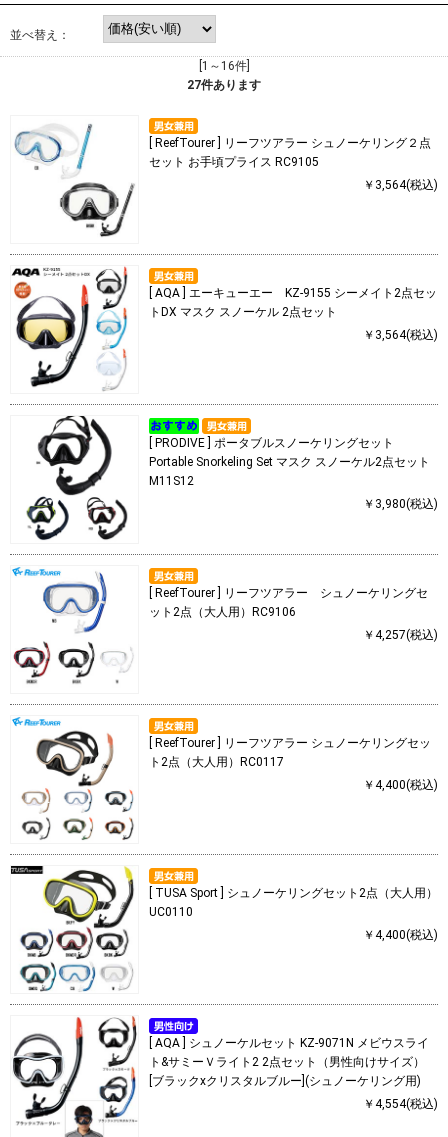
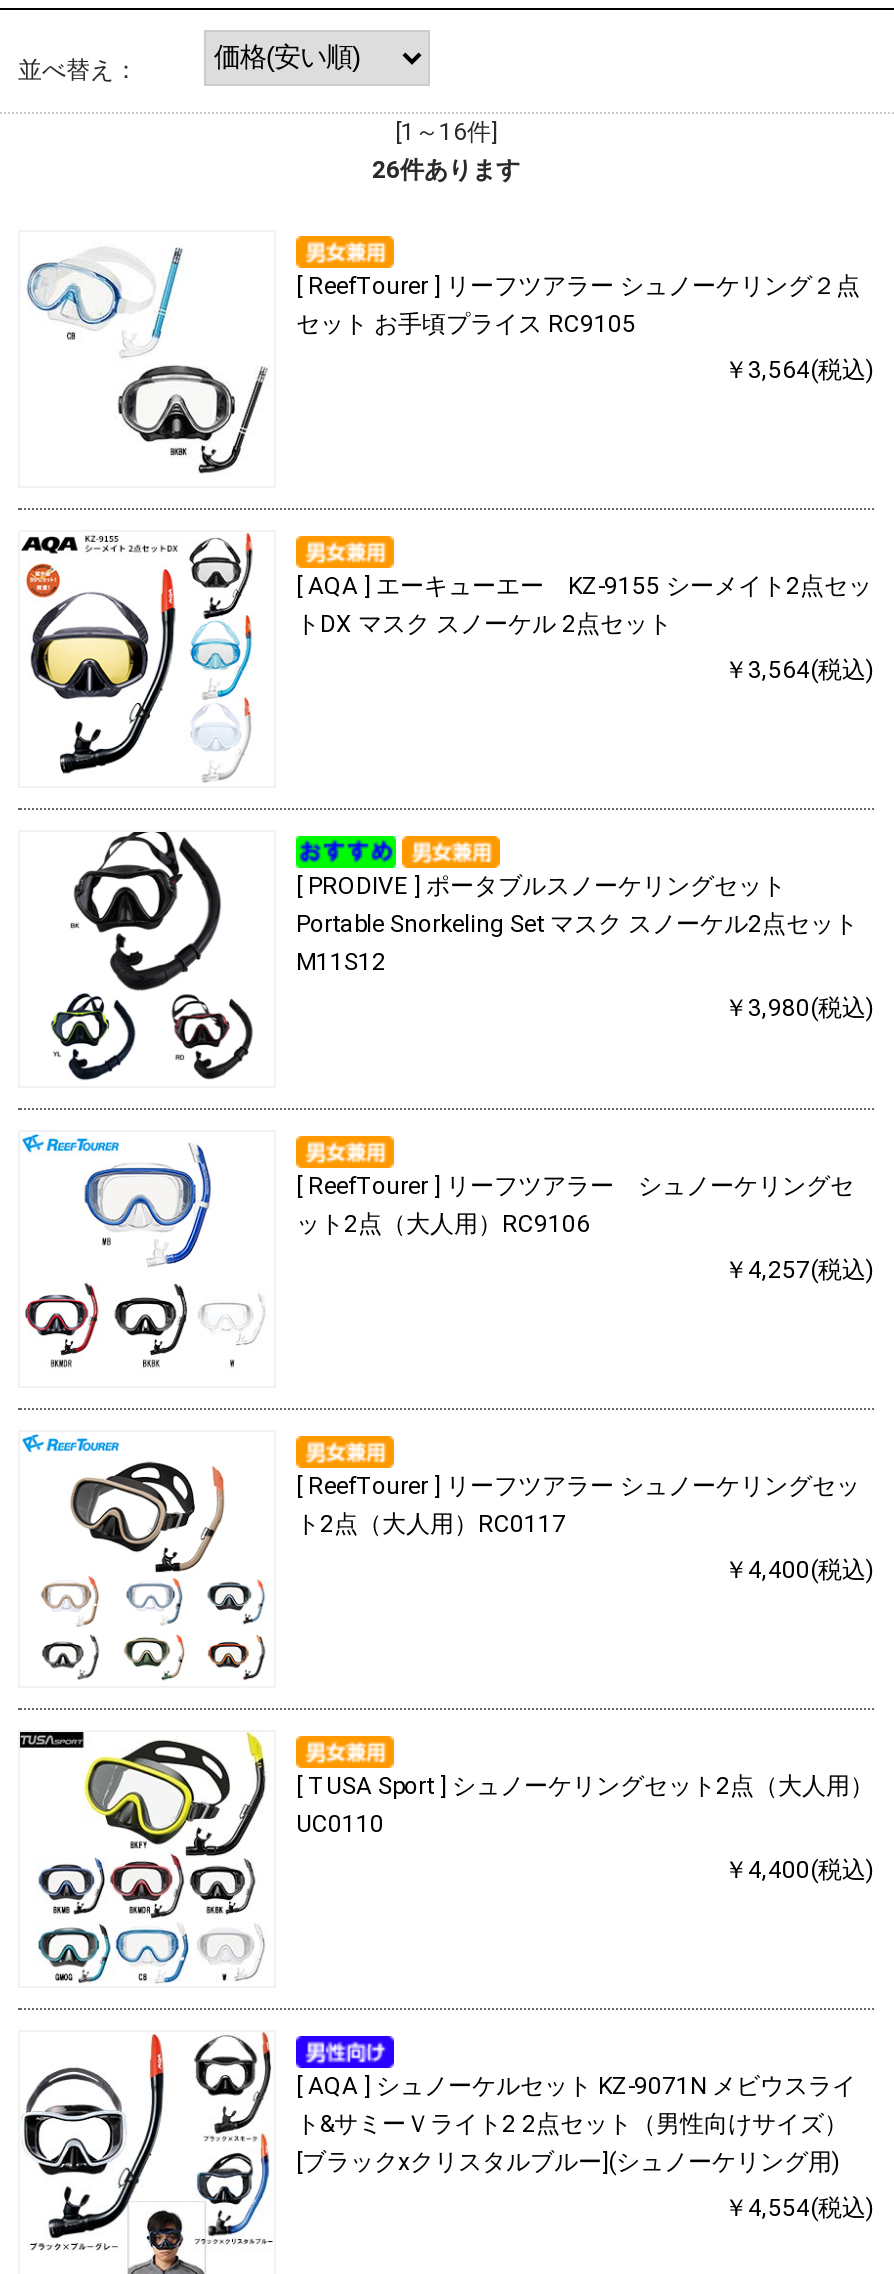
[187,78,261,92] 27件あります -> [372,156,520,184] 26件あります

